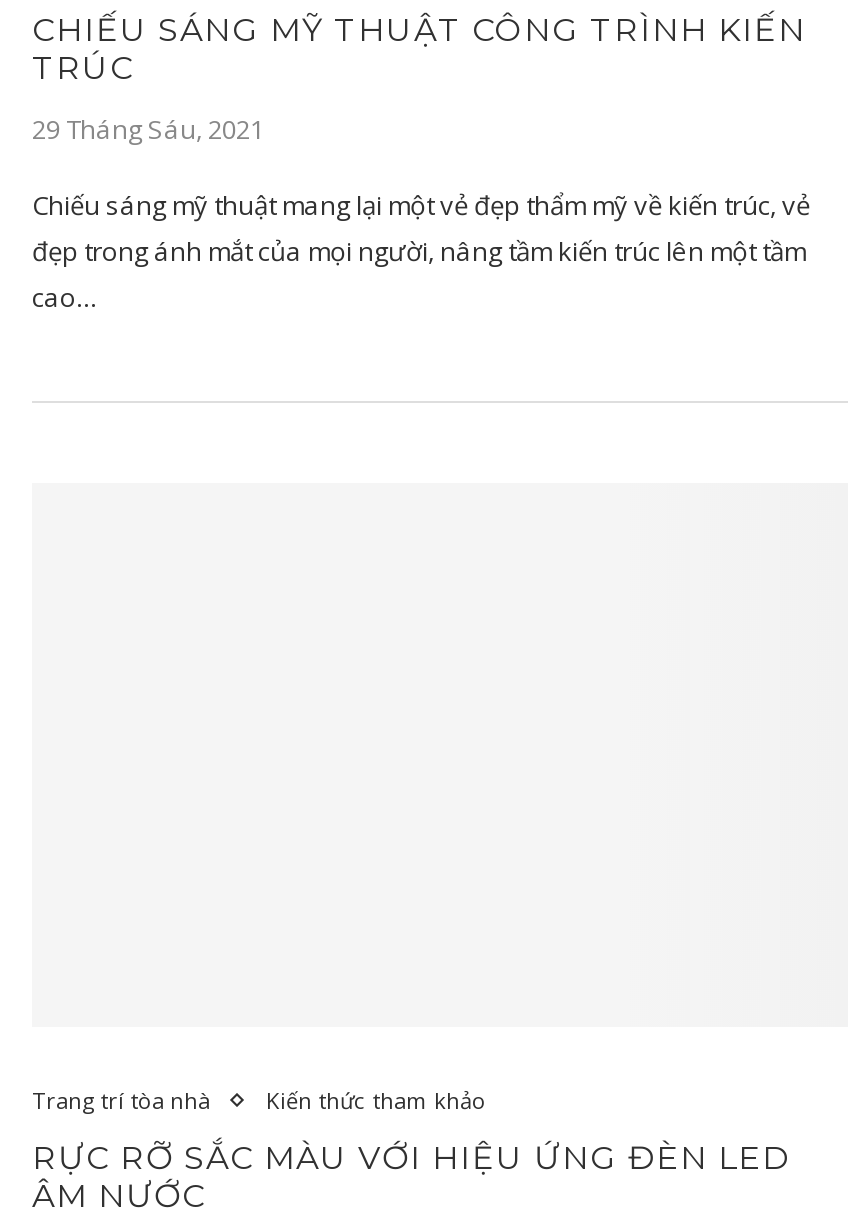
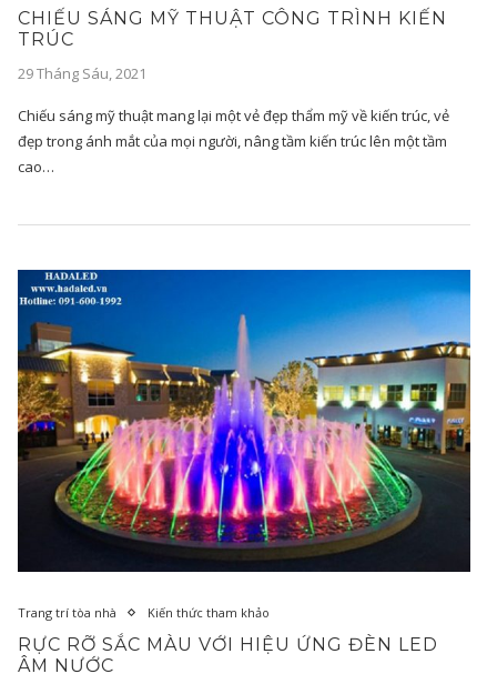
none -> [17,269,471,573] [image]

